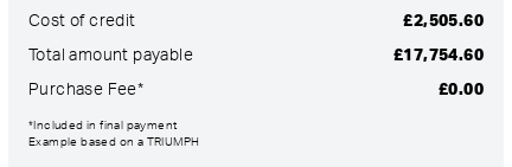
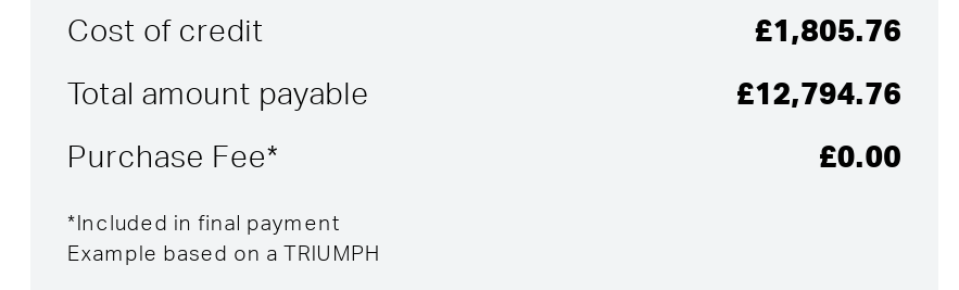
[403,13,484,30] £2,505.60 -> [755,17,901,48] £1,805.76
[393,47,484,64] £17,754.60 -> [736,80,901,111] £12,794.76

